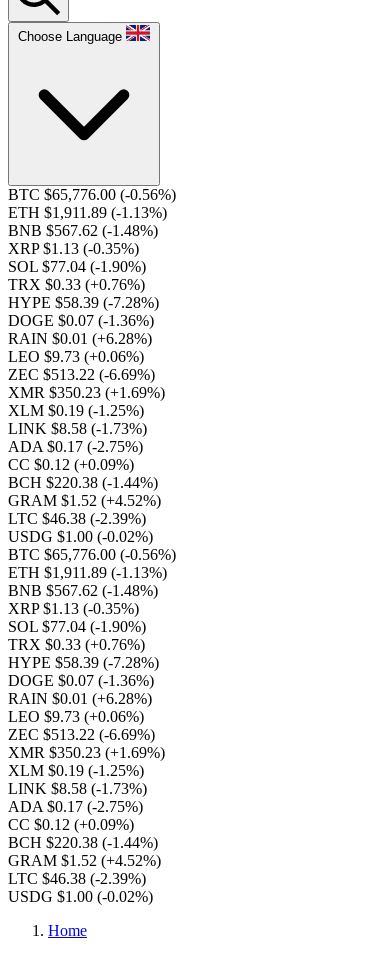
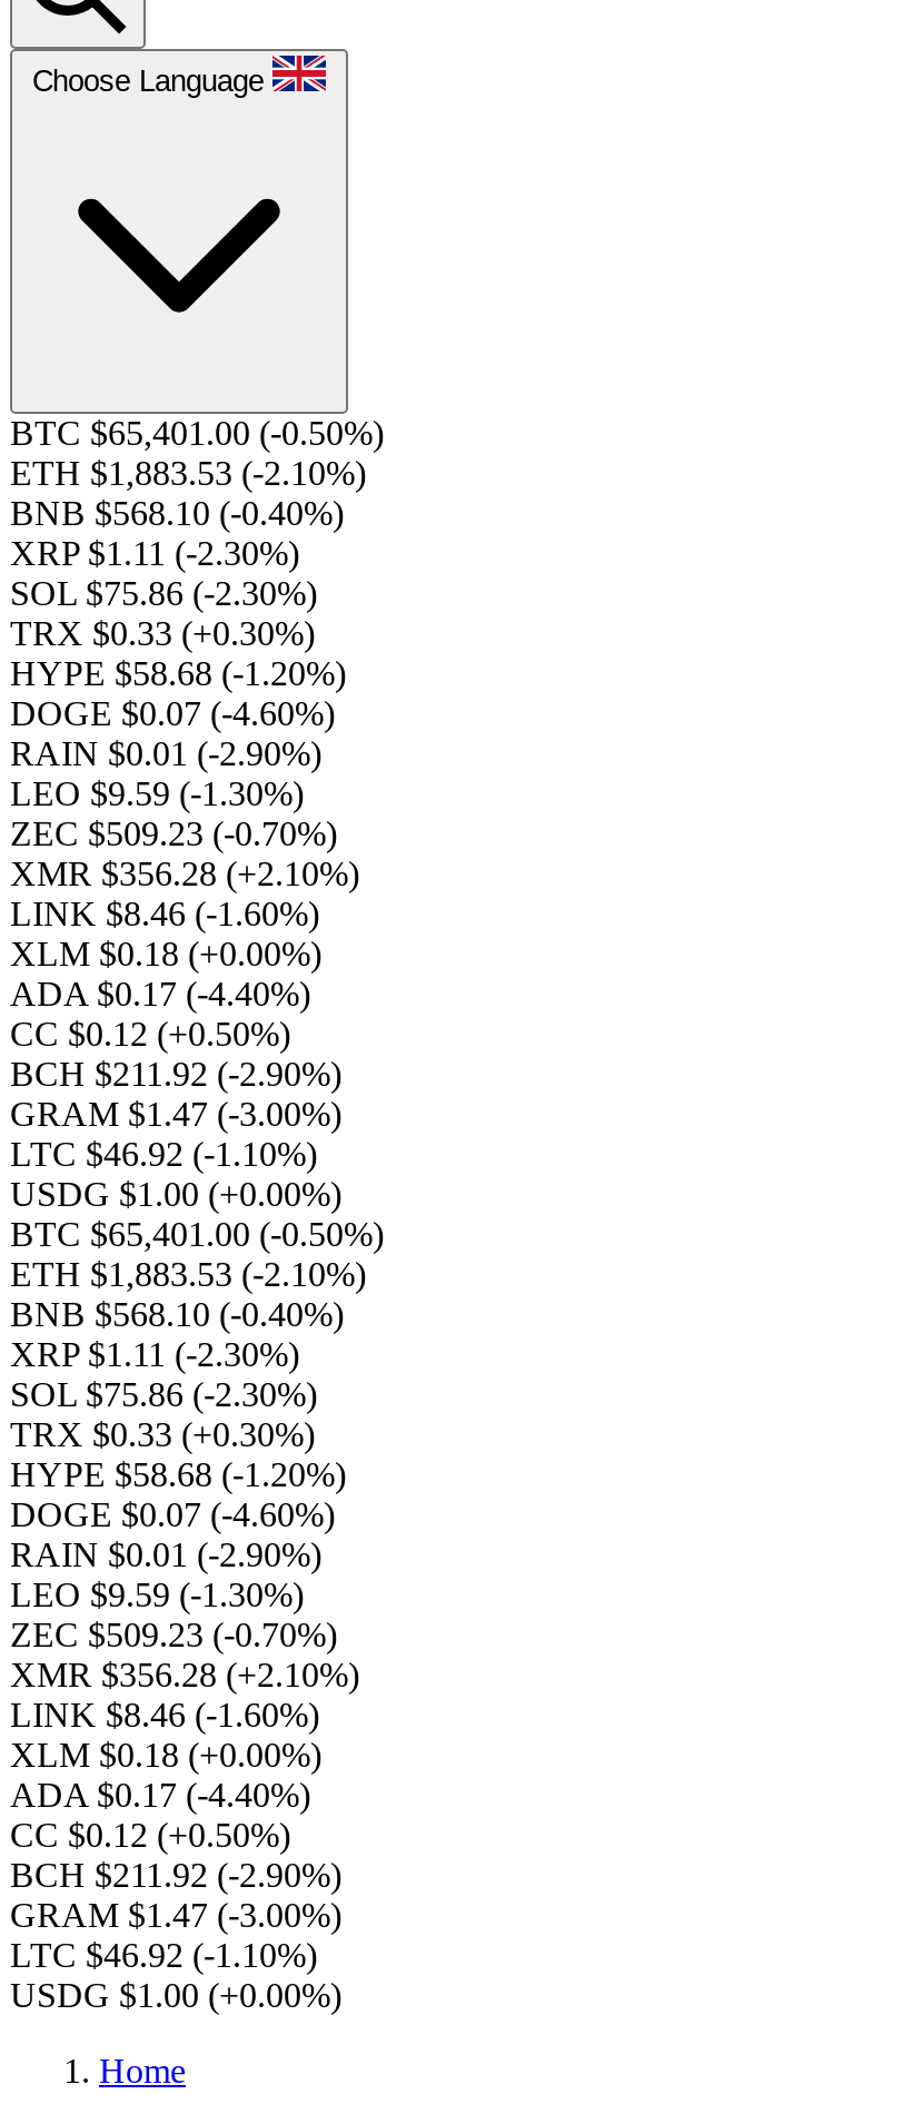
[8,186,176,905] BTC $65,776.00(-0.56%) | ETH $1,911.89 (-1.13%) | BNB $567.62 (-1.48%) | XRP $1.13 (-0.35%) | SOL $77.04 (-1.90%) | TRX $0.33 (+0.76%) | HYPE $58.39 (-7.28%) | DOGE $0.07 (-1.36%) | RAIN $0.01 (+6.28%) | LEO $9.73 (+0.06%) | ZEC $513.22 (-6.69%) | XMR $350.23(+1.69%) | XLM $0.19 (-1.25%) | LINK $8.58 (-1.73%) | ADA $0.17 (-2.75%) | CC $0.12 (+0.09%) | BCH $220.38 (-1.44%) | GRAM $1.52 (+4.52%) | LTC $46.38 (-2.39%) | USDG $1.00(-0.02%) | BTC $65,776.00 (-0.56%) | ETH $1,911.89 (-1.13%) | BNB $567.62 (-1.48%) | XRP $1.13 (-0.35%) | SOL $77.04 (-1.90%) | TRX $0.33 (+0.76%) | HYPE $58.39 (-7.28%) | DOGE $0.07 (-1.36%) | RAIN $0.01 (+6.28%) | LEO $9.73 (+0.06%) | ZEC $513.22 (-6.69%) | XMR $350.23(+1.69%) | XLM $0.19 (-1.25%) | LINK $8.58 (-1.73%) | ADA $0.17 (-2.75%) | CC $0.12 (+0.09%) | BCH $220.38 (-1.44%) | GRAM $1.52 (+4.52%) | LTC $46.38 (-2.39%) | USDG $1.00(-0.02%) -> [10,414,384,2014] BTC $65,401.00(-0.50%) | ETH $1,883.53 (-2.10%) | BNB $568.10 (-0.40%) | XRP $1.11 (-2.30%) | SOL $75.86 (-2.30%) | TRX $0.33 (+0.30%) | HYPE $58.68 (-1.20%) | DOGE $0.07 (-4.60%) | RAIN $0.01 (-2.90%) | LEO $9.59 (-1.30%) | ZEC $509.23 (-0.70%) | XMR $356.28(+2.10%) | LINK $8.46 (-1.60%) | XLM $0.18 (+0.00%) | ADA $0.17 (-4.40%) | CC $0.12 (+0.50%) | BCH $211.92 (-2.90%) | GRAM $1.47 (-3.00%) | LTC $46.92 (-1.10%) | USDG $1.00(+0.00%) | BTC $65,401.00 (-0.50%) | ETH $1,883.53 (-2.10%) | BNB $568.10 (-0.40%) | XRP $1.11 (-2.30%) | SOL $75.86 (-2.30%) | TRX $0.33 (+0.30%) | HYPE $58.68 (-1.20%) | DOGE $0.07 (-4.60%) | RAIN $0.01 (-2.90%) | LEO $9.59 (-1.30%) | ZEC $509.23 (-0.70%) | XMR $356.28(+2.10%) | LINK $8.46 (-1.60%) | XLM $0.18 (+0.00%) | ADA $0.17 (-4.40%) | CC $0.12 (+0.50%) | BCH $211.92 (-2.90%) | GRAM $1.47 (-3.00%) | LTC $46.92 (-1.10%) | USDG $1.00(+0.00%)

